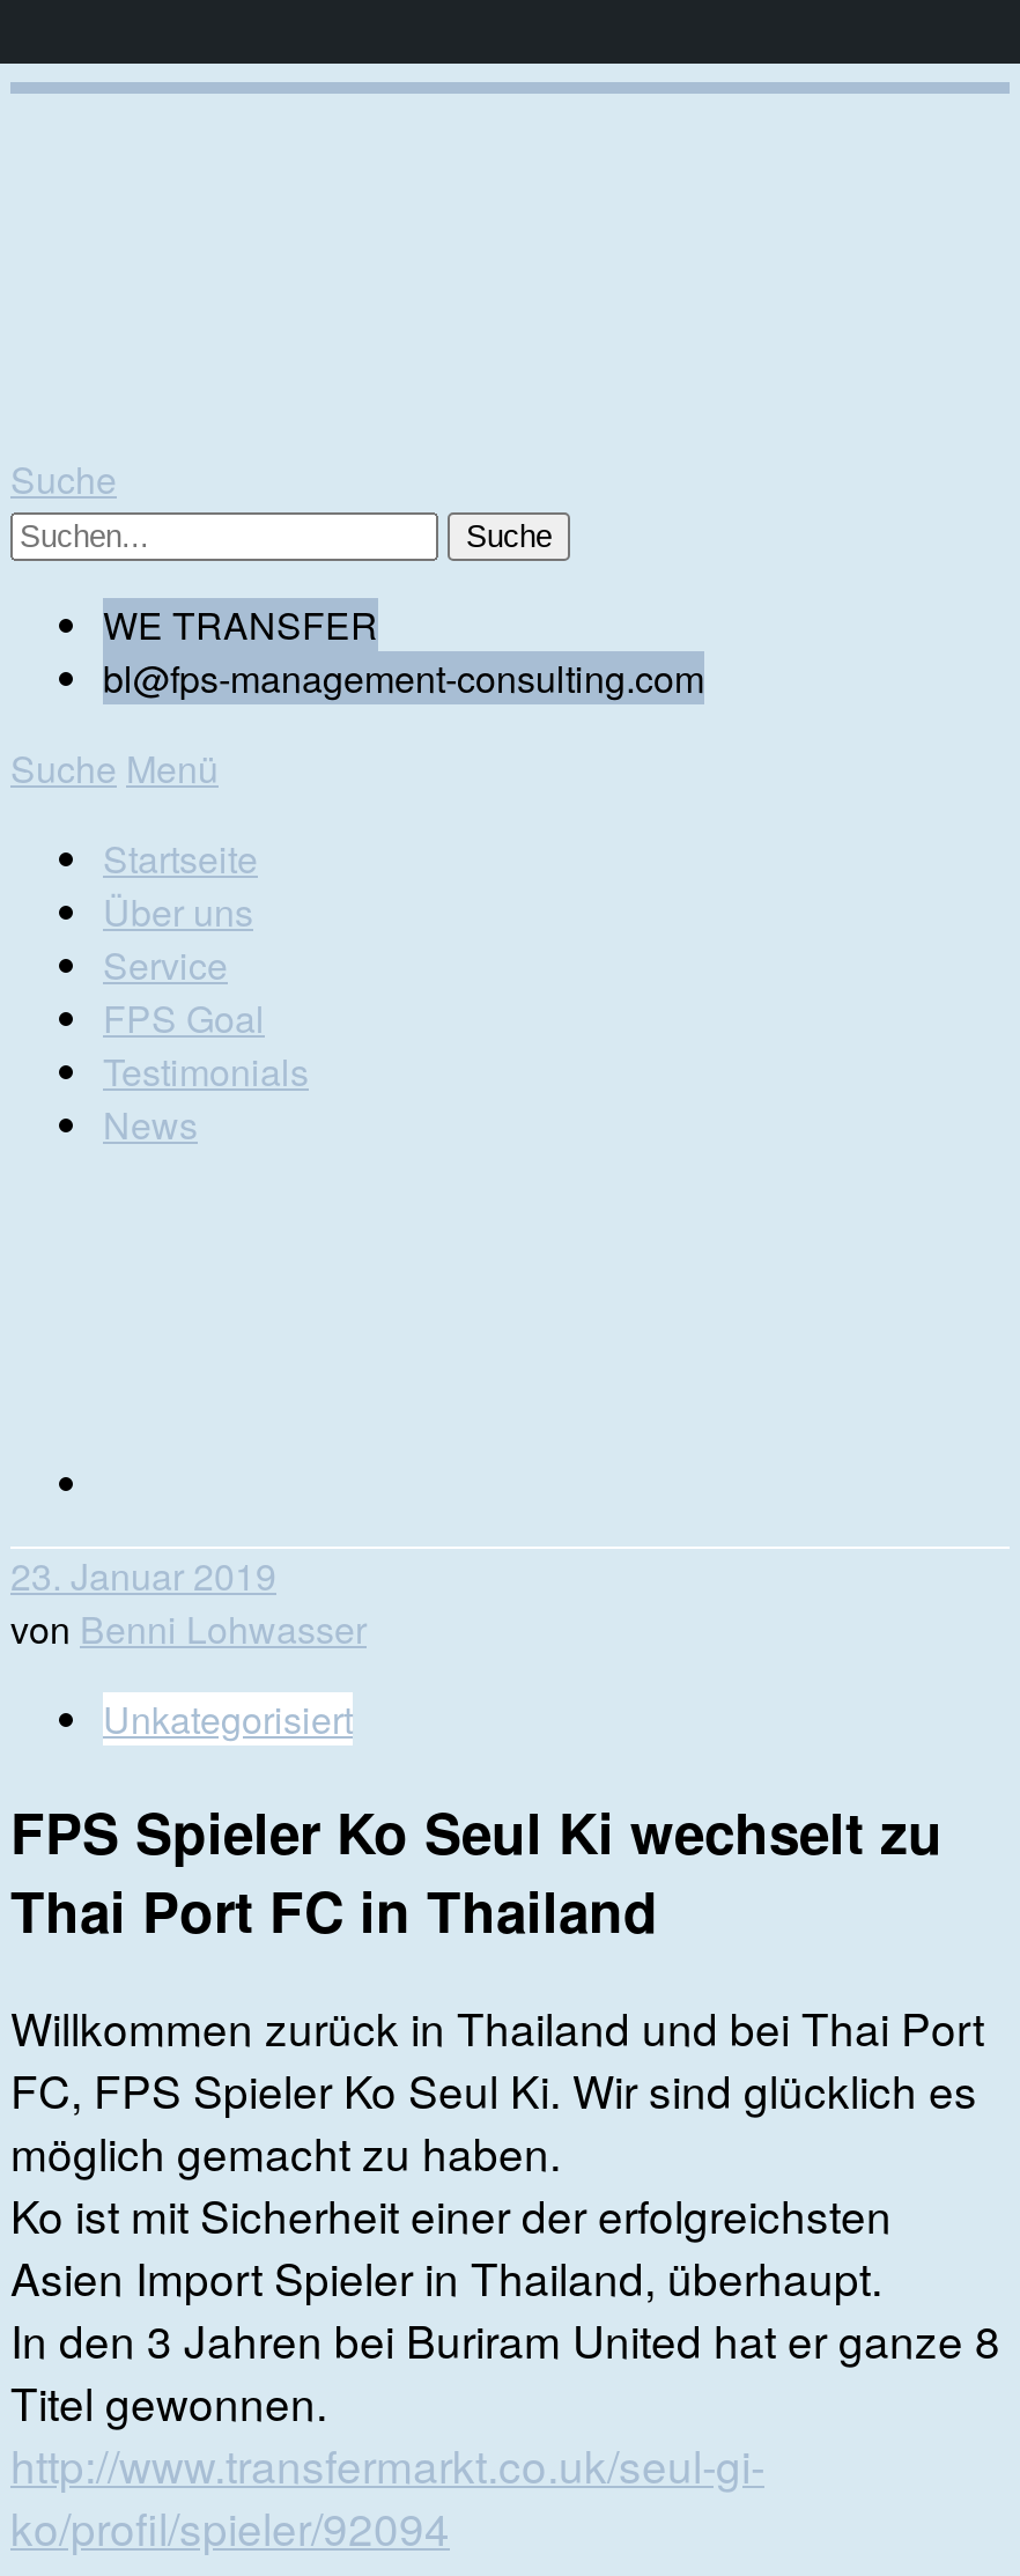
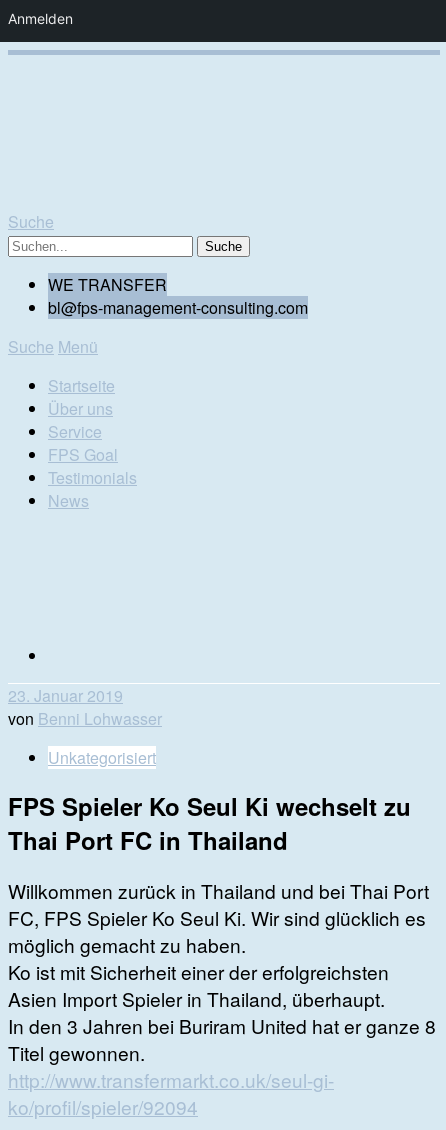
none -> [8,10,73,27] Anmelden

